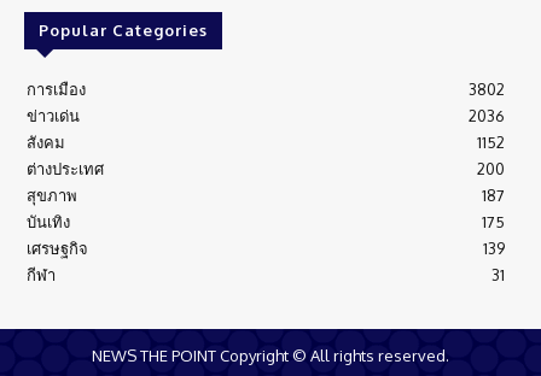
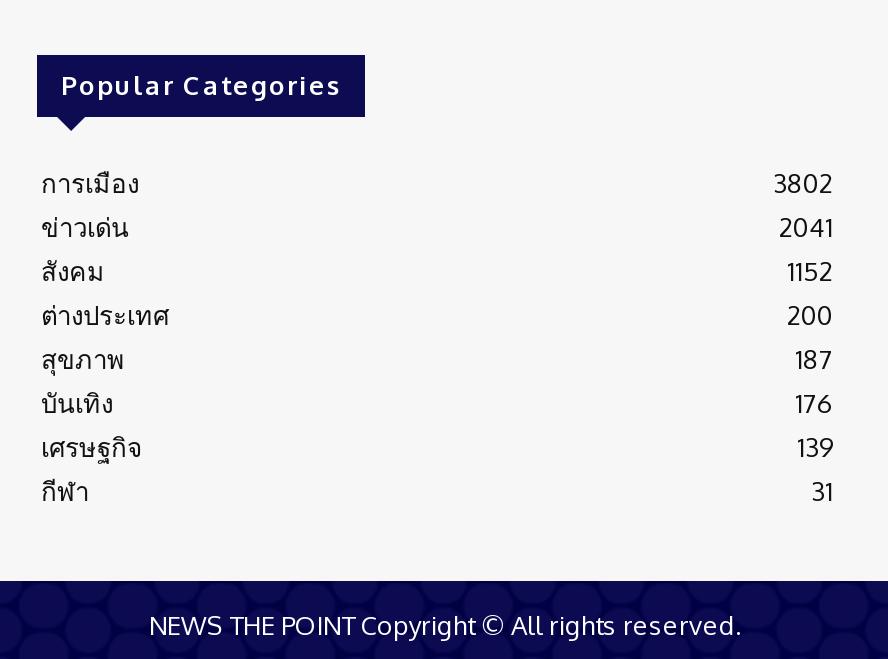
[469,106,505,125] 2036 -> [779,211,833,243] 2041
[482,212,505,231] 175 -> [795,387,833,419] 176

